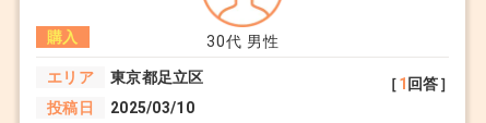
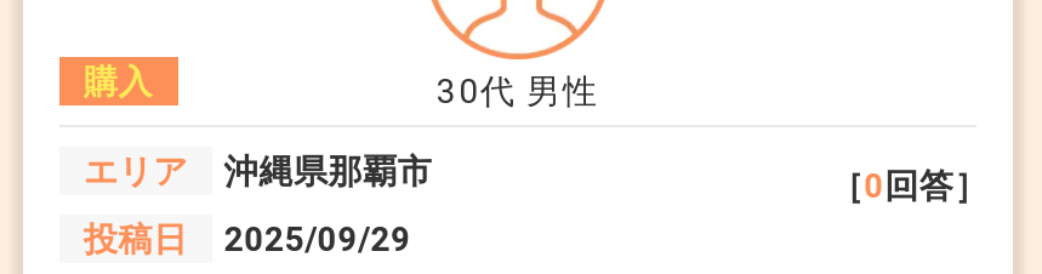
[110,68,204,86] 東京都足立区 -> [224,152,432,191] 沖縄県那覇市
[383,75,454,92] ［1回答］ -> [830,167,989,206] ［0回答］
[47,99,194,116] 投稿日 2025/03/10 -> [84,220,411,259] 投稿日 2025/09/29

